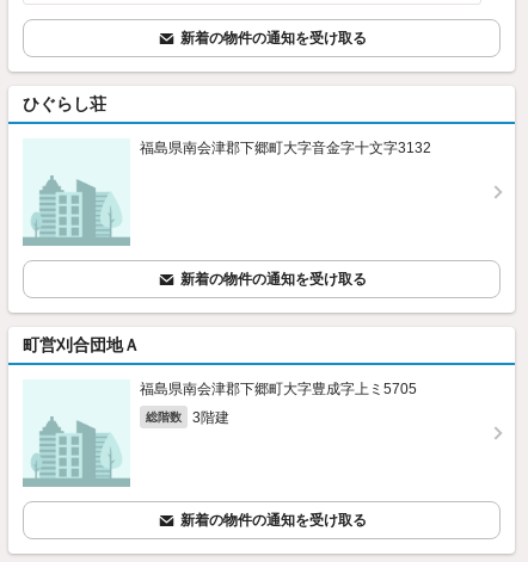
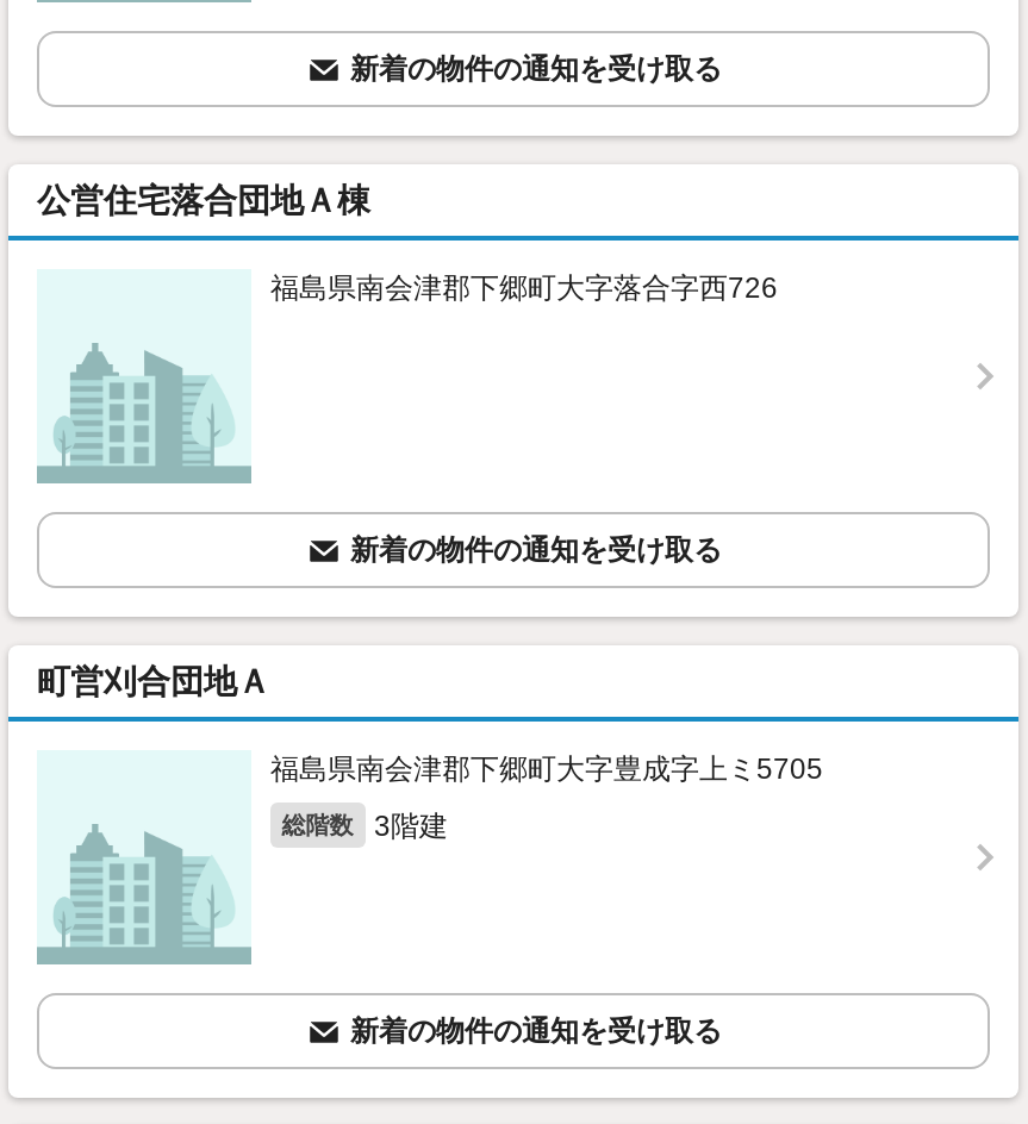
[23,94,106,113] ひぐらし荘 -> [37,181,370,219] 公営住宅落合団地Ａ棟
[140,140,431,156] 福島県南会津郡下郷町大字音金字十文字3132 -> [270,271,778,305] 福島県南会津郡下郷町大字落合字西726

